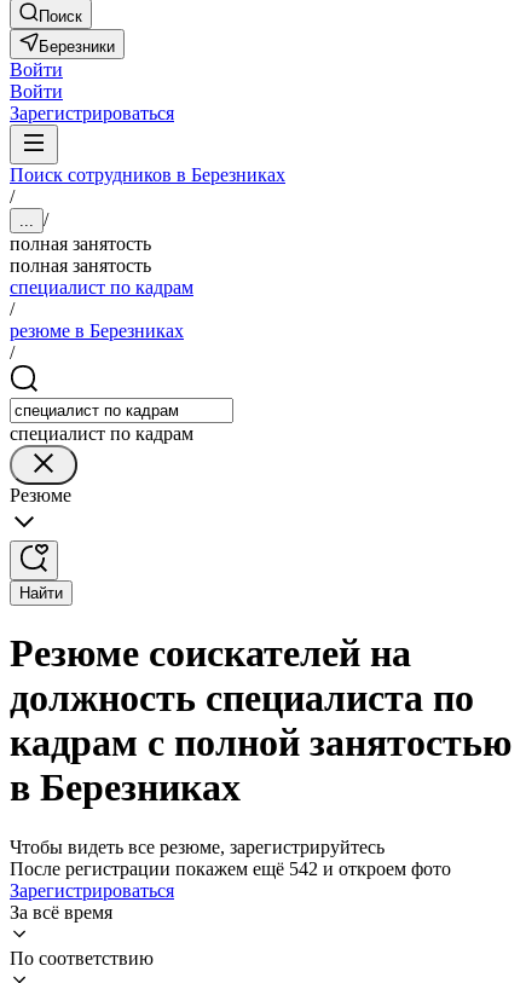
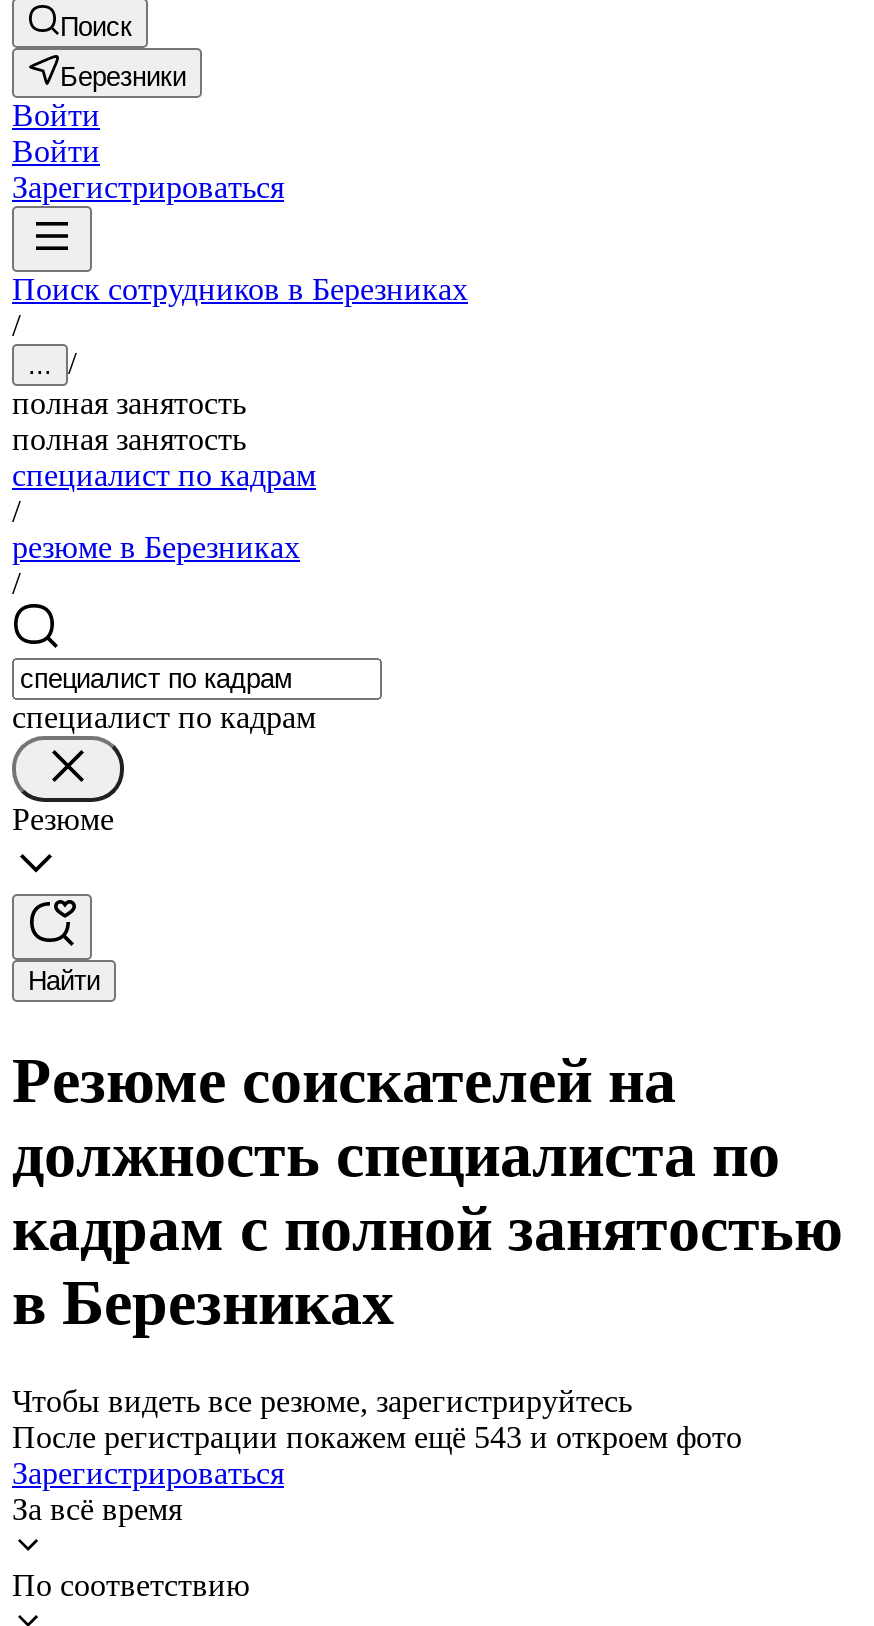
[10,858,451,879] После регистрации покажем ещё 542 и откроем фото -> [12,1420,742,1454] После регистрации покажем ещё 543 и откроем фото

